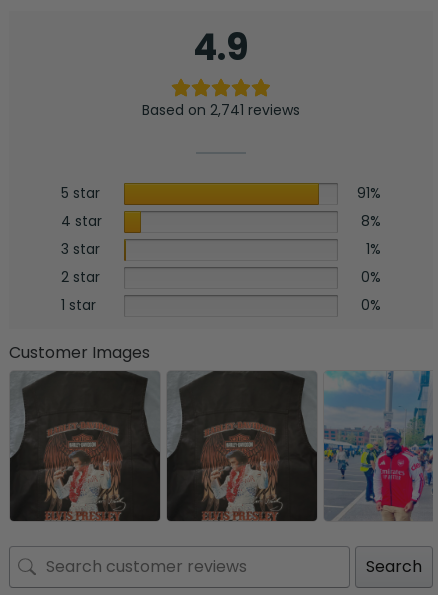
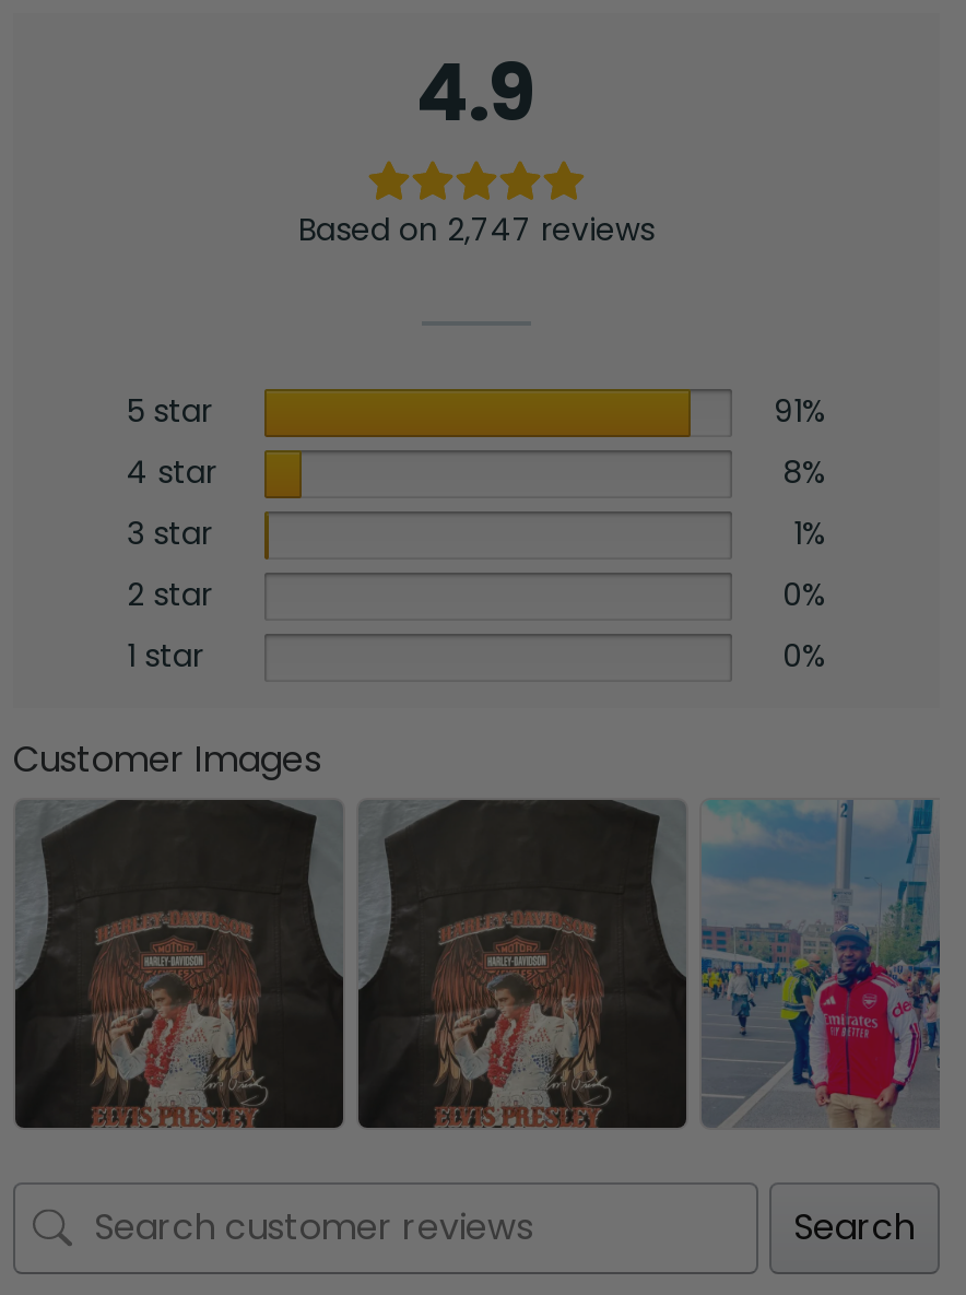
[142,100,300,120] Based on 2,741 reviews -> [298,207,655,251] Based on 2,747 reviews

